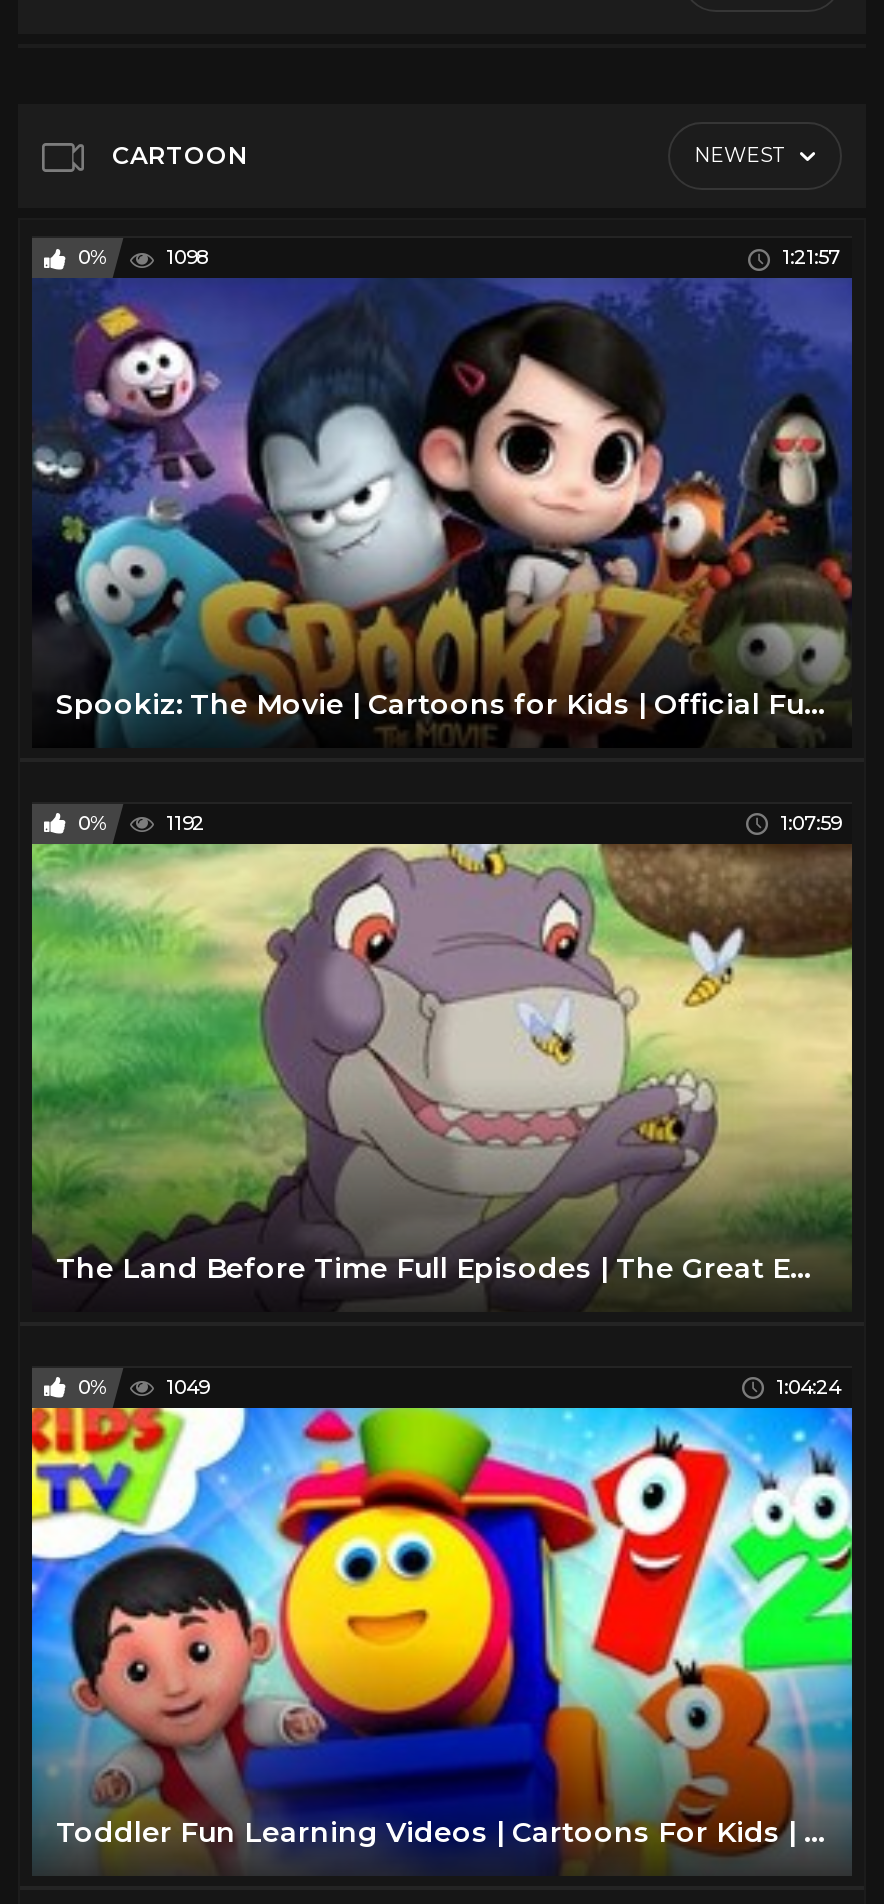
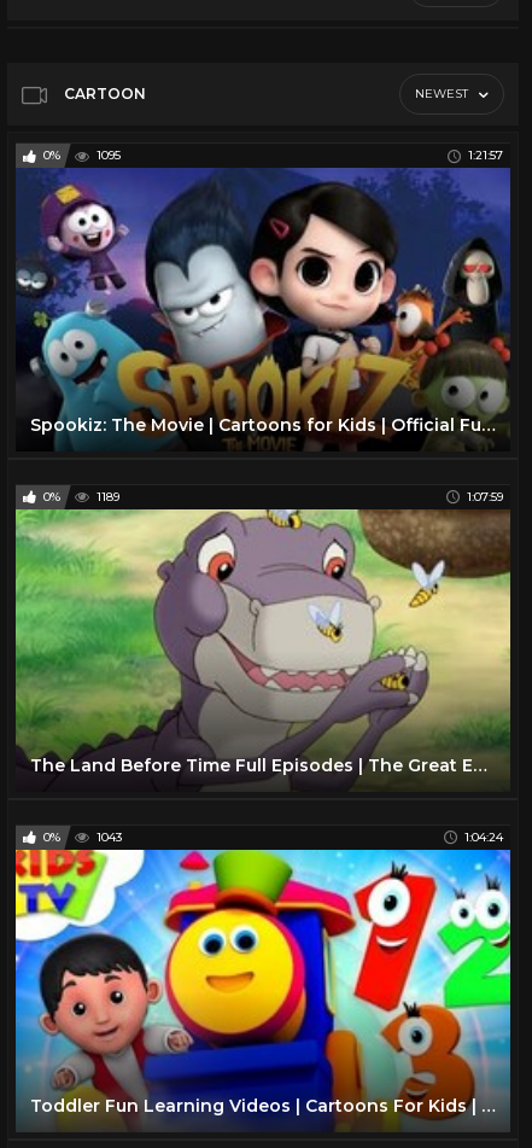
[166,245,208,271] 1098 -> [97,148,121,163] 1095
[166,809,204,835] 1192 -> [97,489,119,504] 1189
[166,1374,208,1400] 1049 -> [97,829,122,845] 1043

